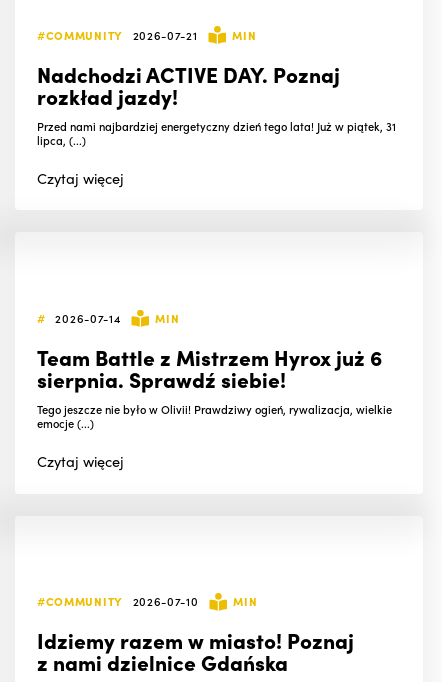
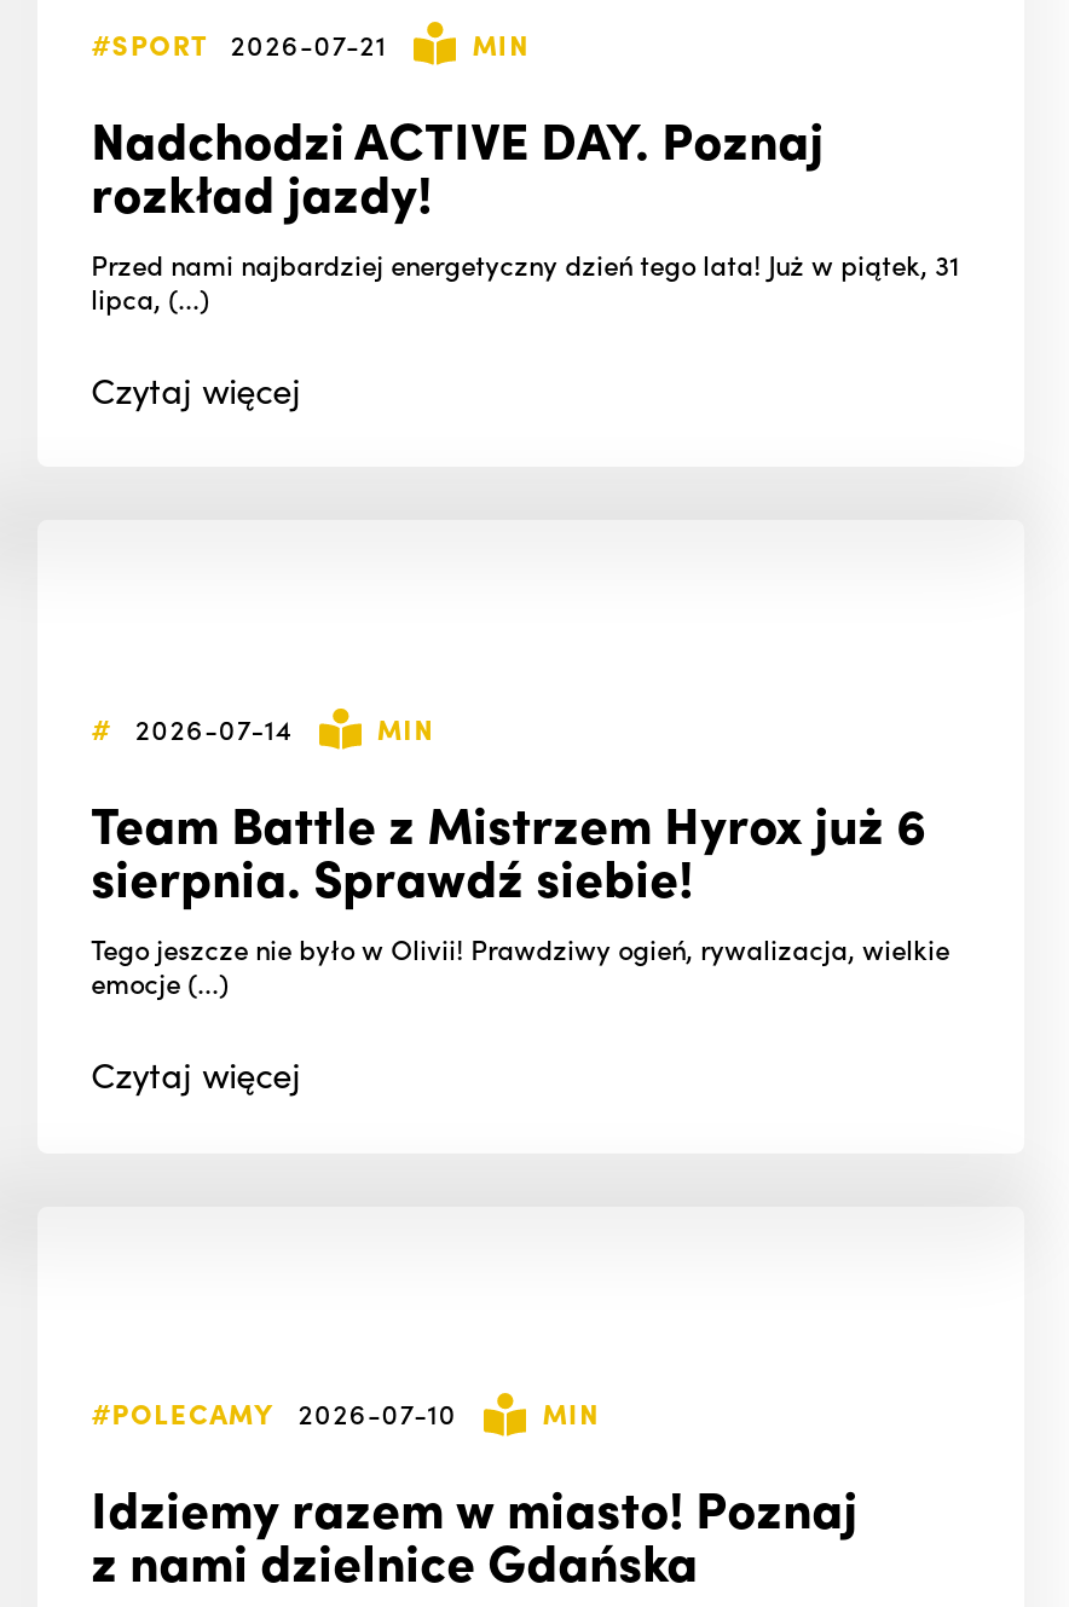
[37,26,123,42] #COMMUNITY -> [91,23,207,62] #SPORT
[37,593,123,609] #COMMUNITY -> [91,1393,275,1432] #POLECAMY

